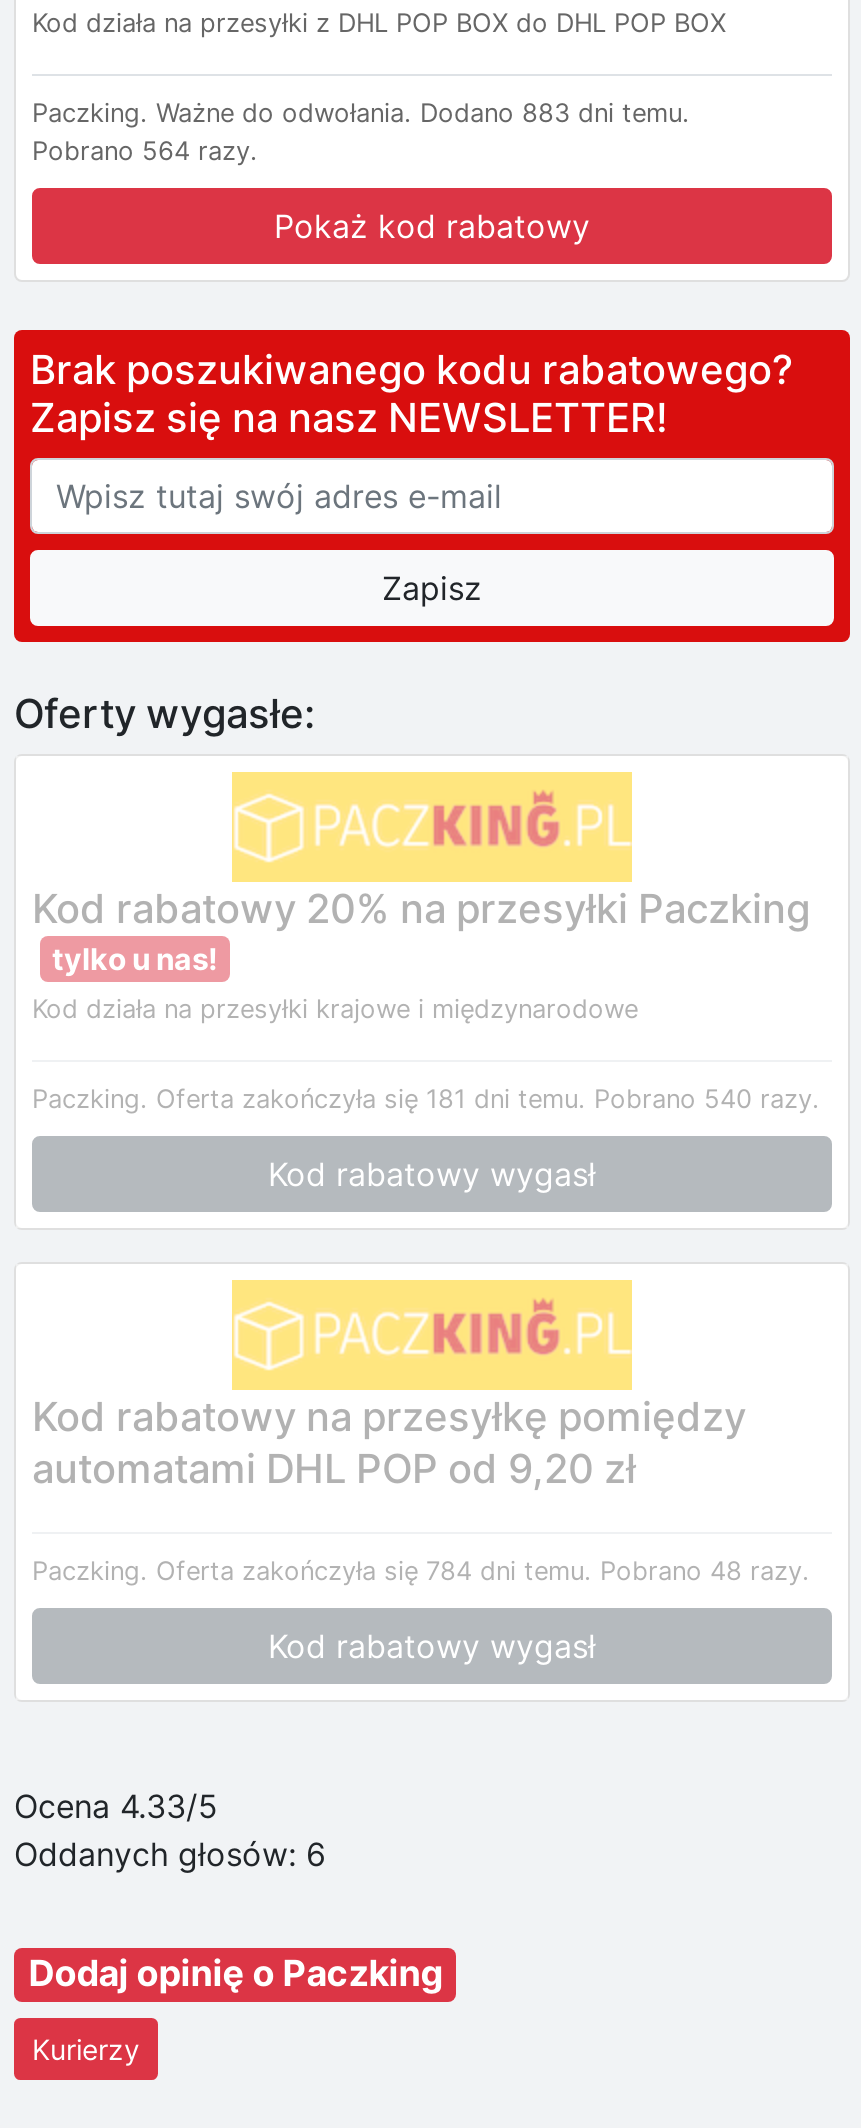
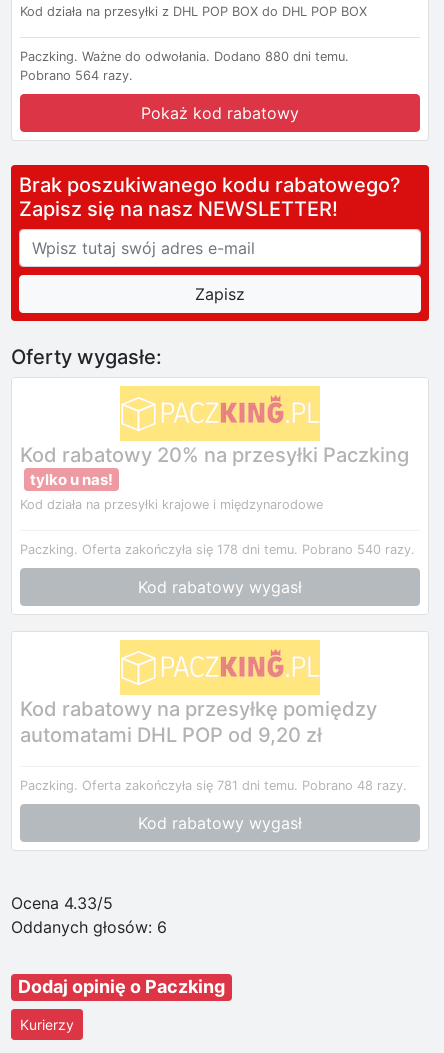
[32,97,690,127] Paczking. Ważne do odwołania. Dodano 883 dni temu. -> [20,49,349,64] Paczking. Ważne do odwołania. Dodano 880 dni temu.
[32,1084,820,1114] Paczking. Oferta zakończyła się 181 dni temu. Pobrano 540 razy. -> [20,542,415,557] Paczking. Oferta zakończyła się 178 dni temu. Pobrano 540 razy.
[32,1556,810,1586] Paczking. Oferta zakończyła się 784 dni temu. Pobrano 48 razy. -> [20,778,407,793] Paczking. Oferta zakończyła się 781 dni temu. Pobrano 48 razy.

